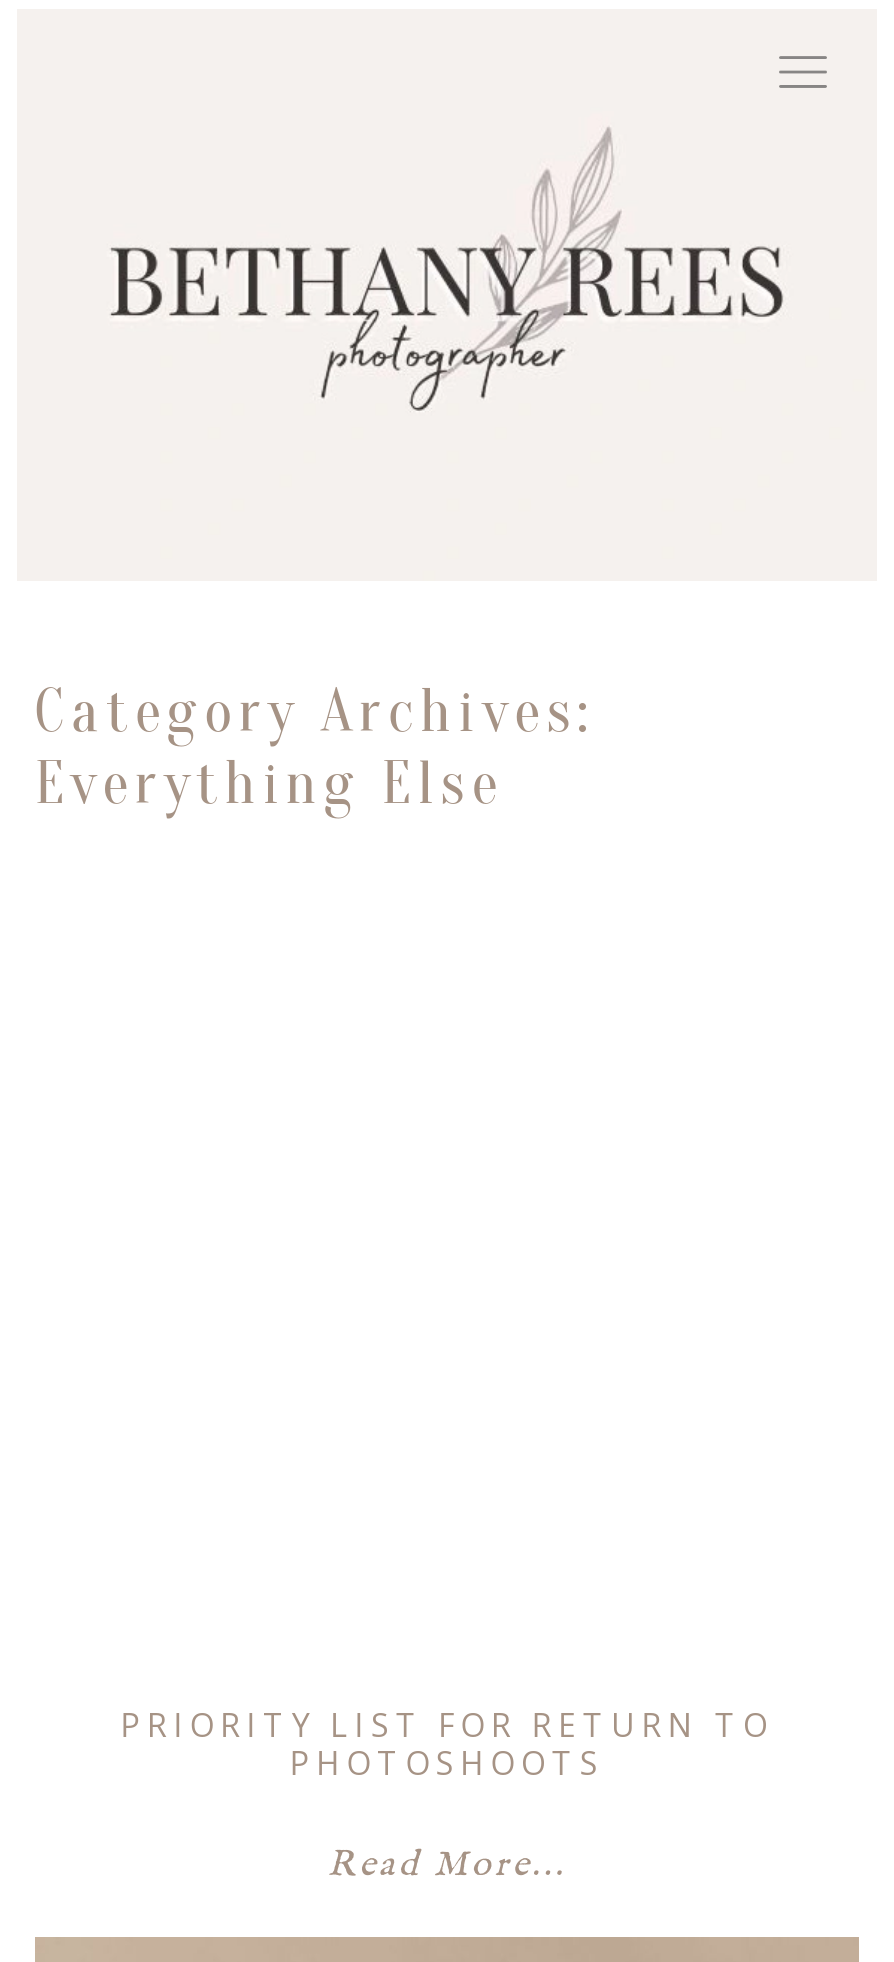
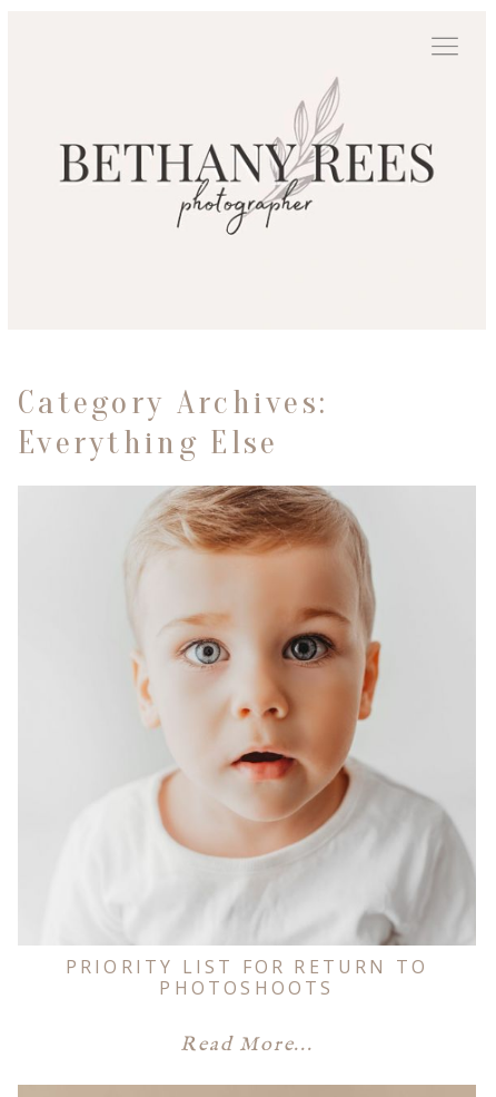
none -> [19,484,476,947] [image]

